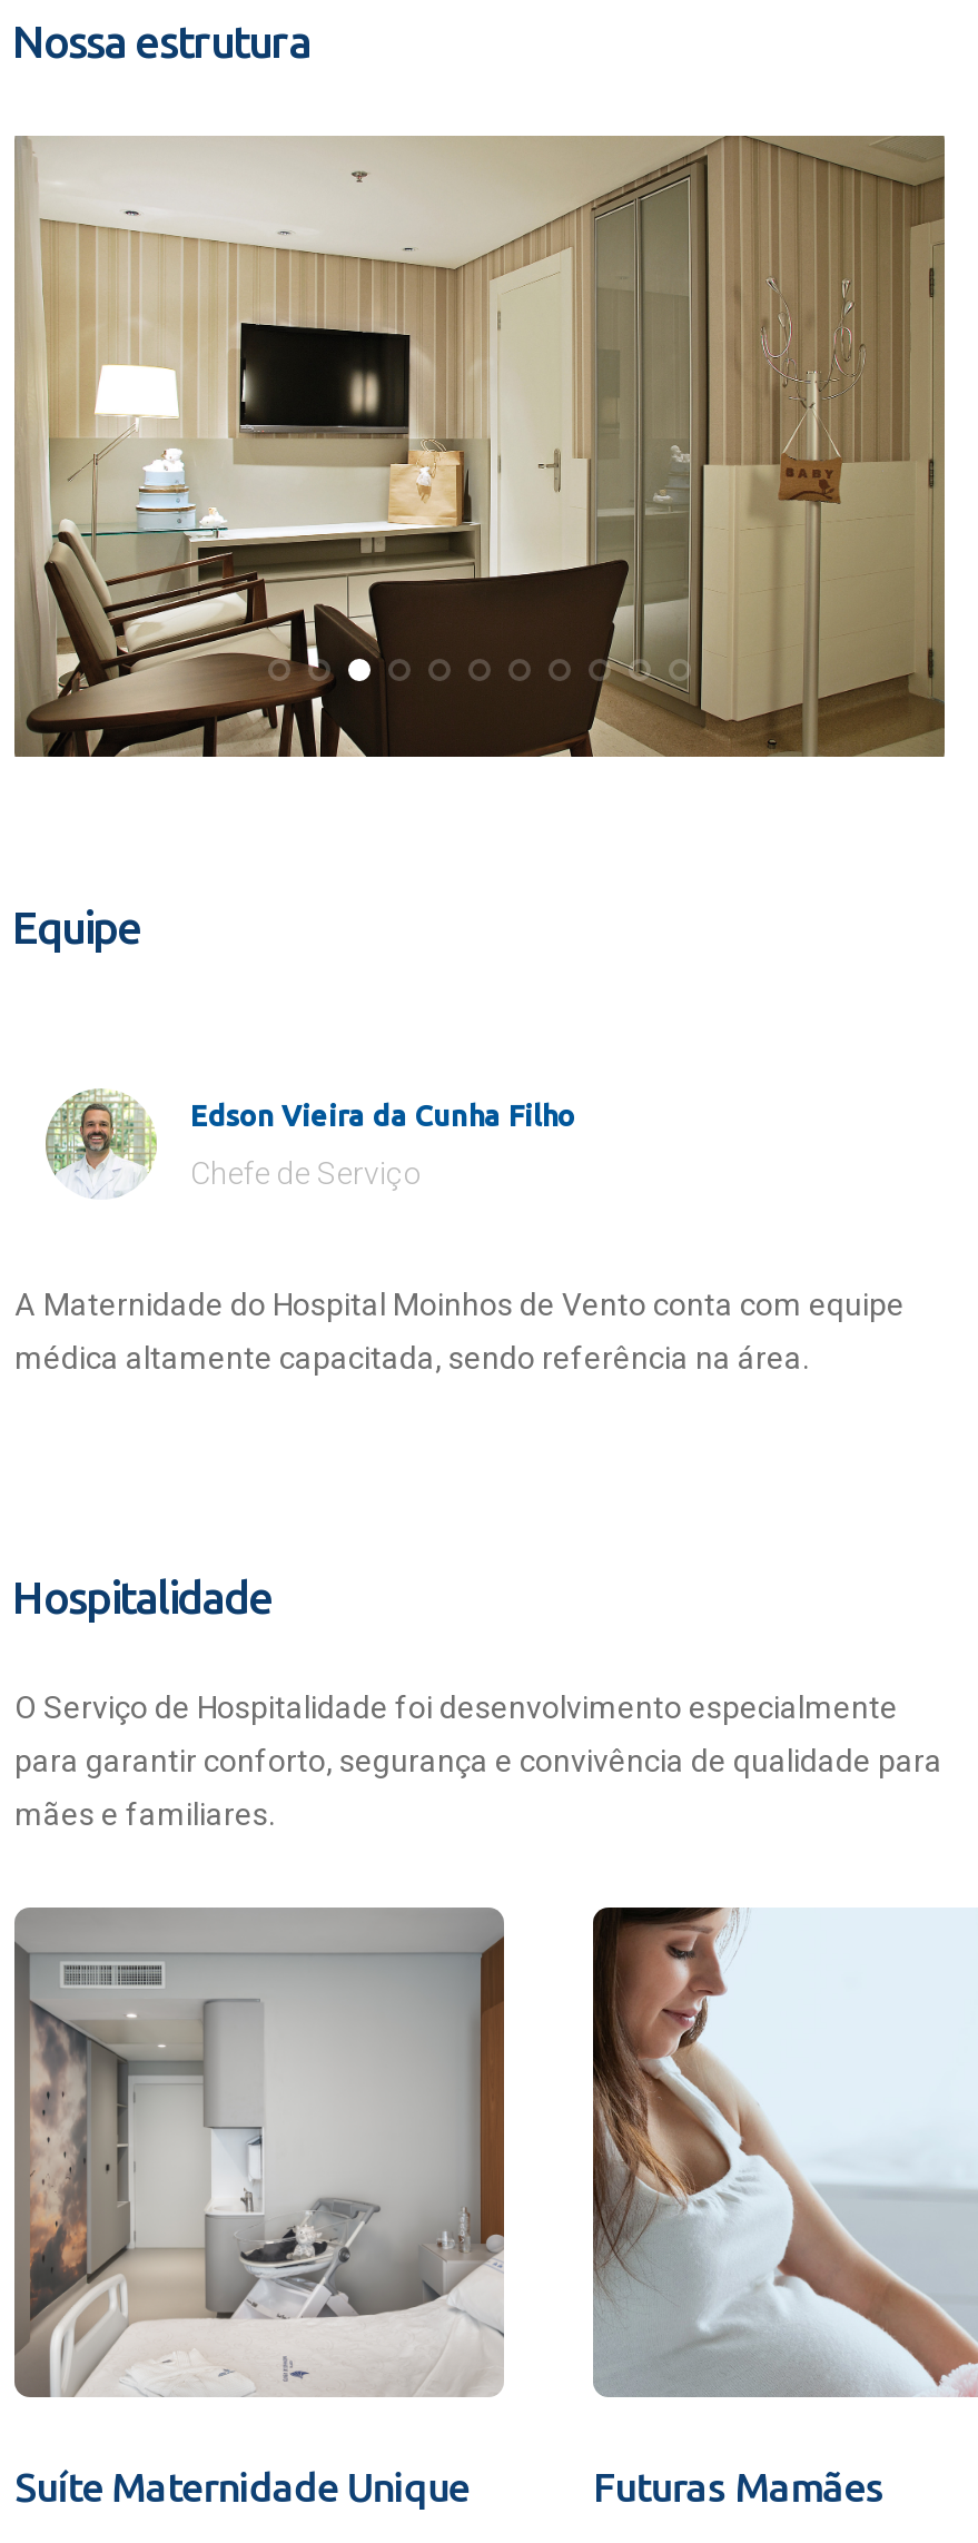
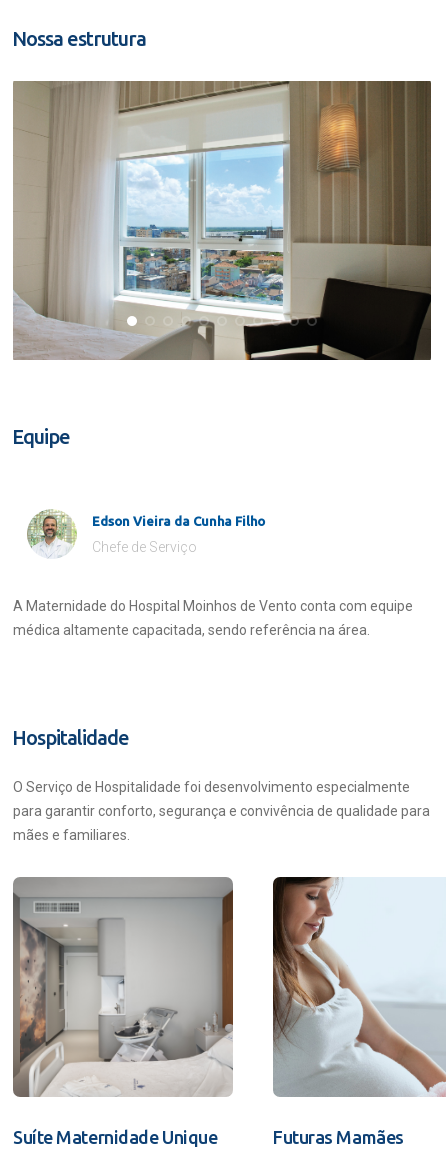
[14,136,947,759] [image] -> [13,81,432,361] [image]

